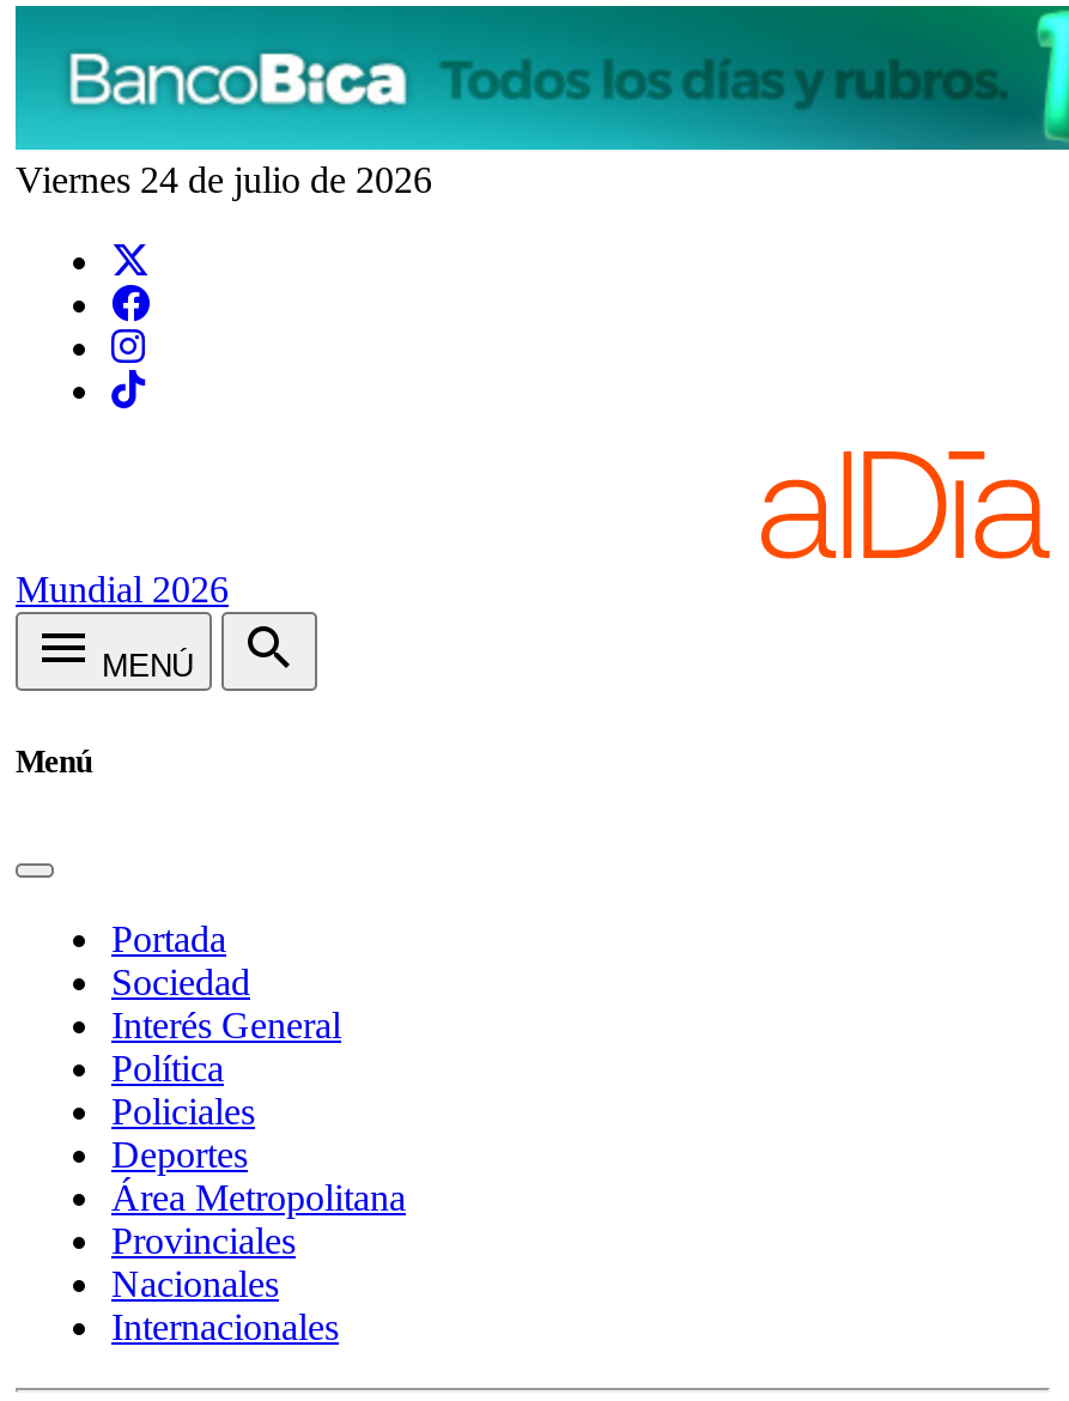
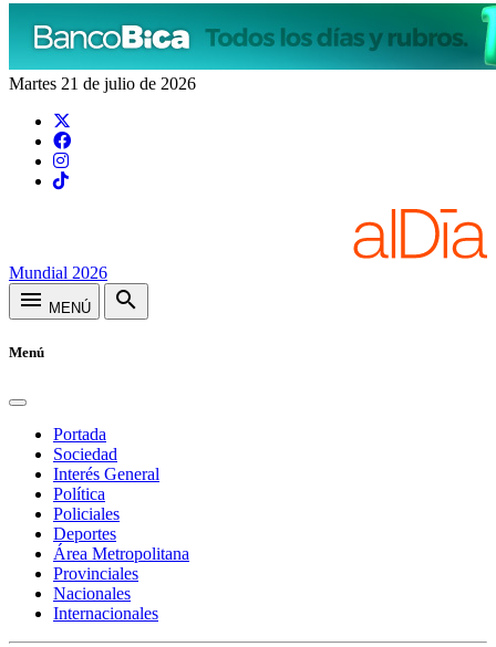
[16,159,432,200] Viernes 24 de julio de 2026 -> [9,74,196,93] Martes 21 de julio de 2026

